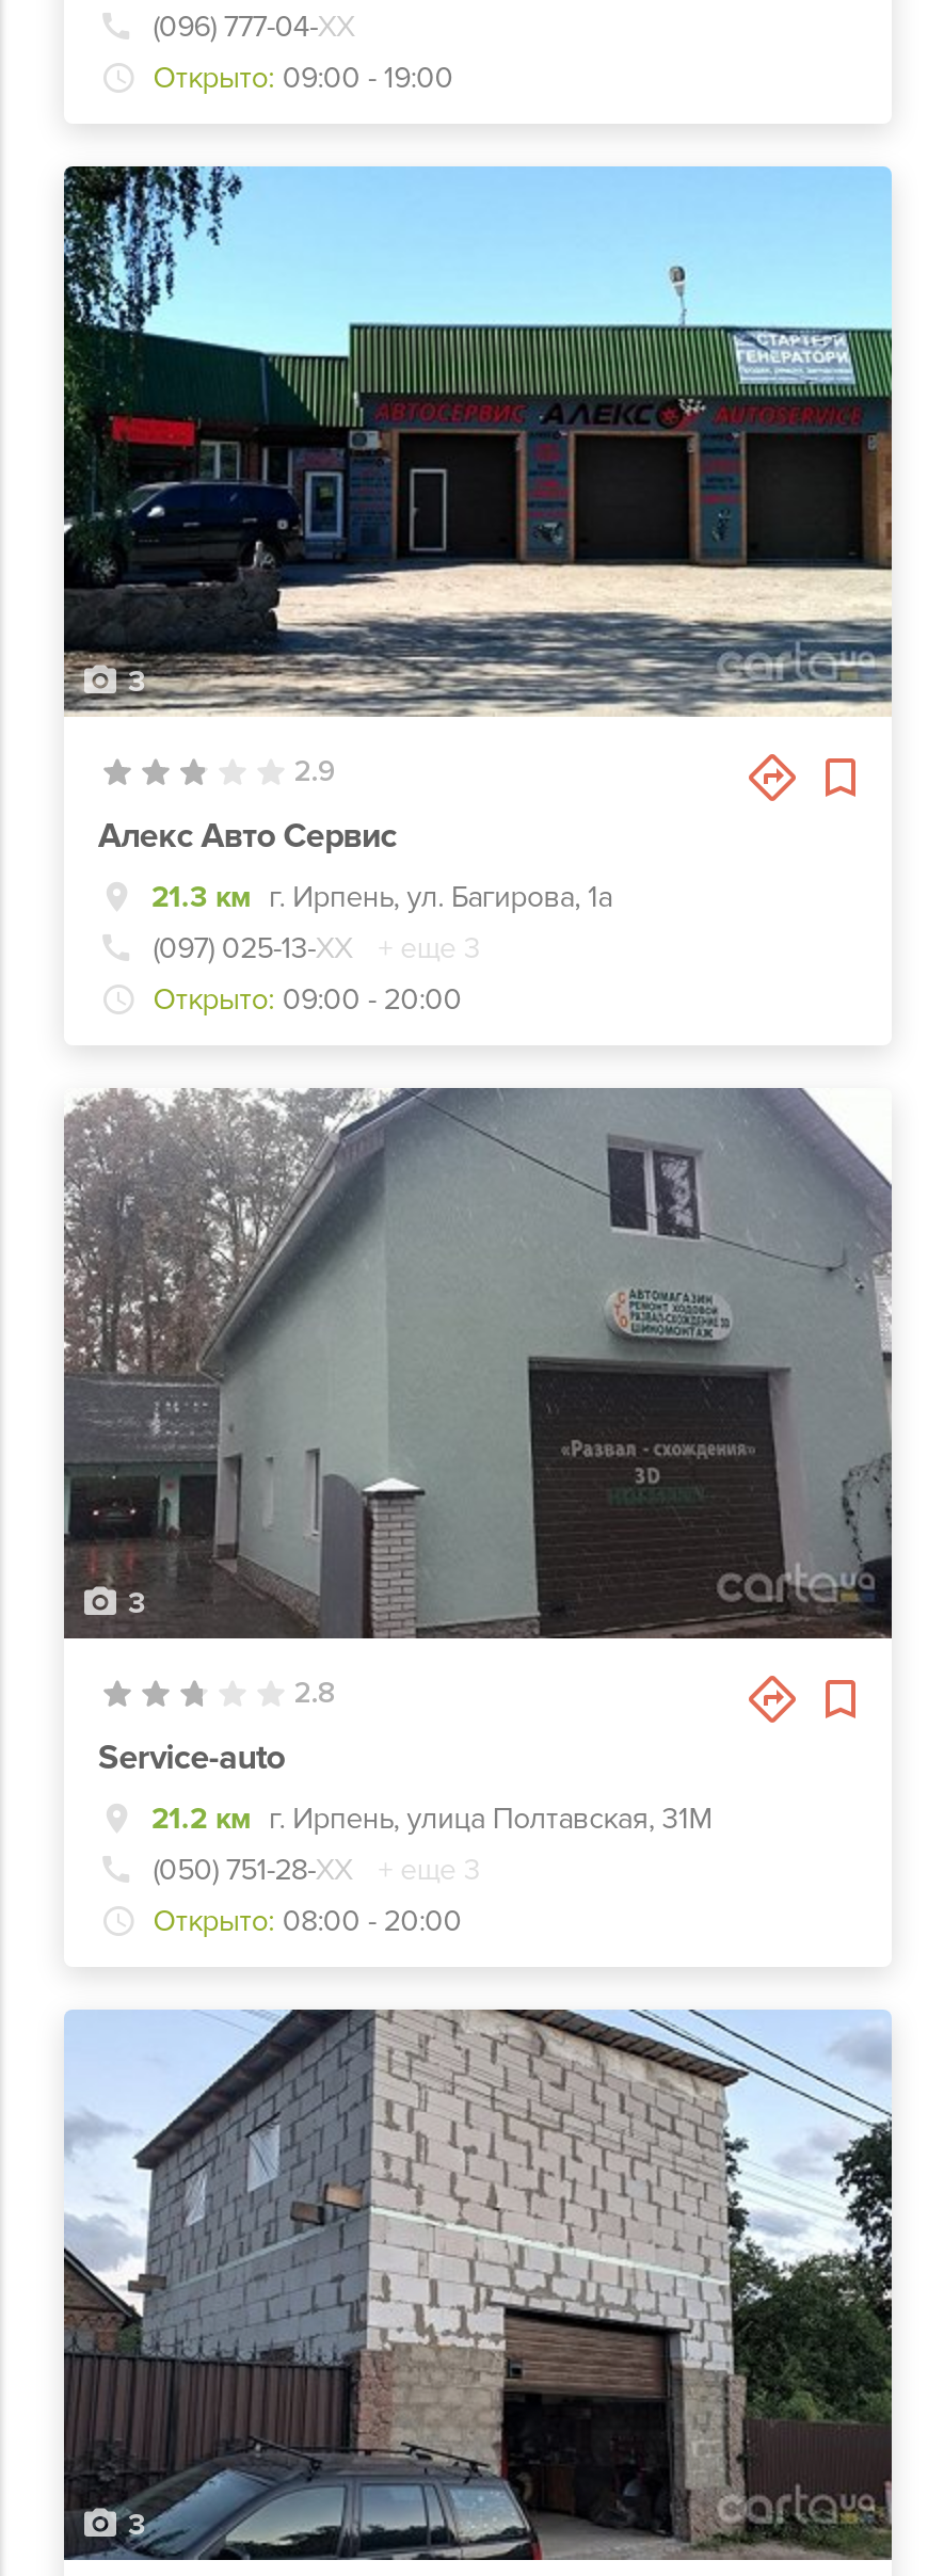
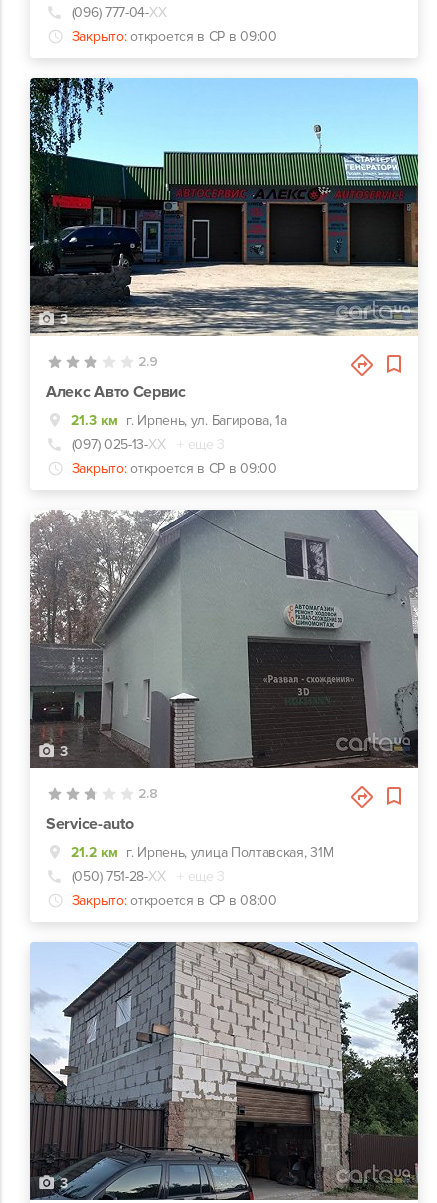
[153,60,453,96] Открыто: 09:00 - 19:00 -> [72,28,277,45] Закрыто: откроется в СР в 09:00
[153,981,462,1018] Открыто: 09:00 - 20:00 -> [72,460,277,477] Закрыто: откроется в СР в 09:00
[153,1903,462,1939] Открыто: 08:00 - 20:00 -> [72,892,277,909] Закрыто: откроется в СР в 08:00

